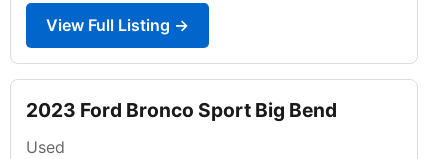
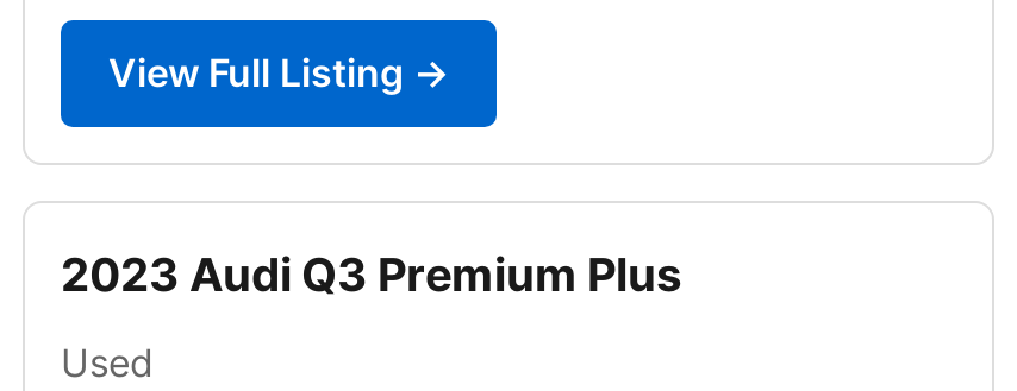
[26,98,337,122] 2023 Ford Bronco Sport Big Bend -> [61,246,682,303] 2023 Audi Q3 Premium Plus

